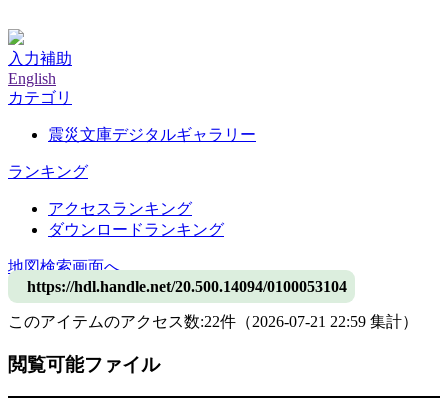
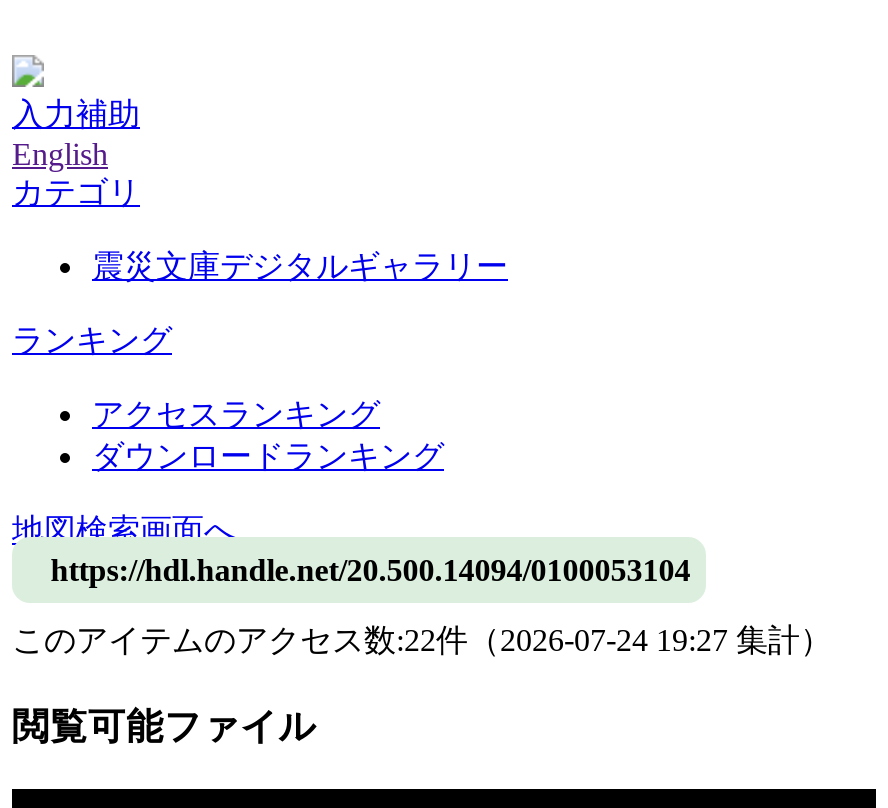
[8,313,418,330] このアイテムのアクセス数:22件（2026-07-21 22:59 集計） -> [12,623,832,657] このアイテムのアクセス数:22件（2026-07-24 19:27 集計）

